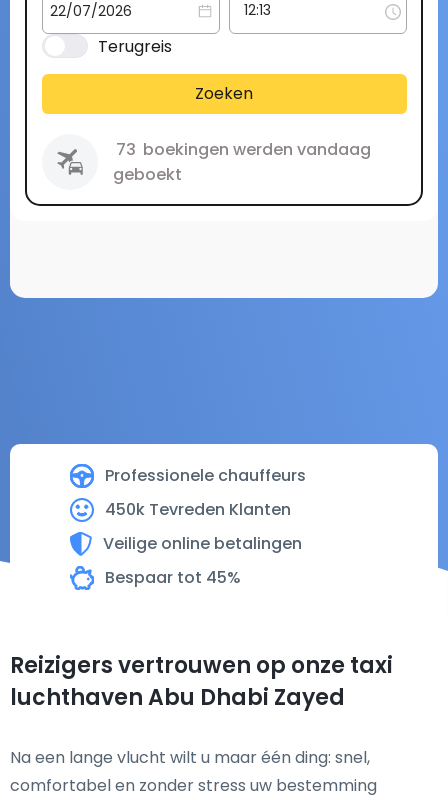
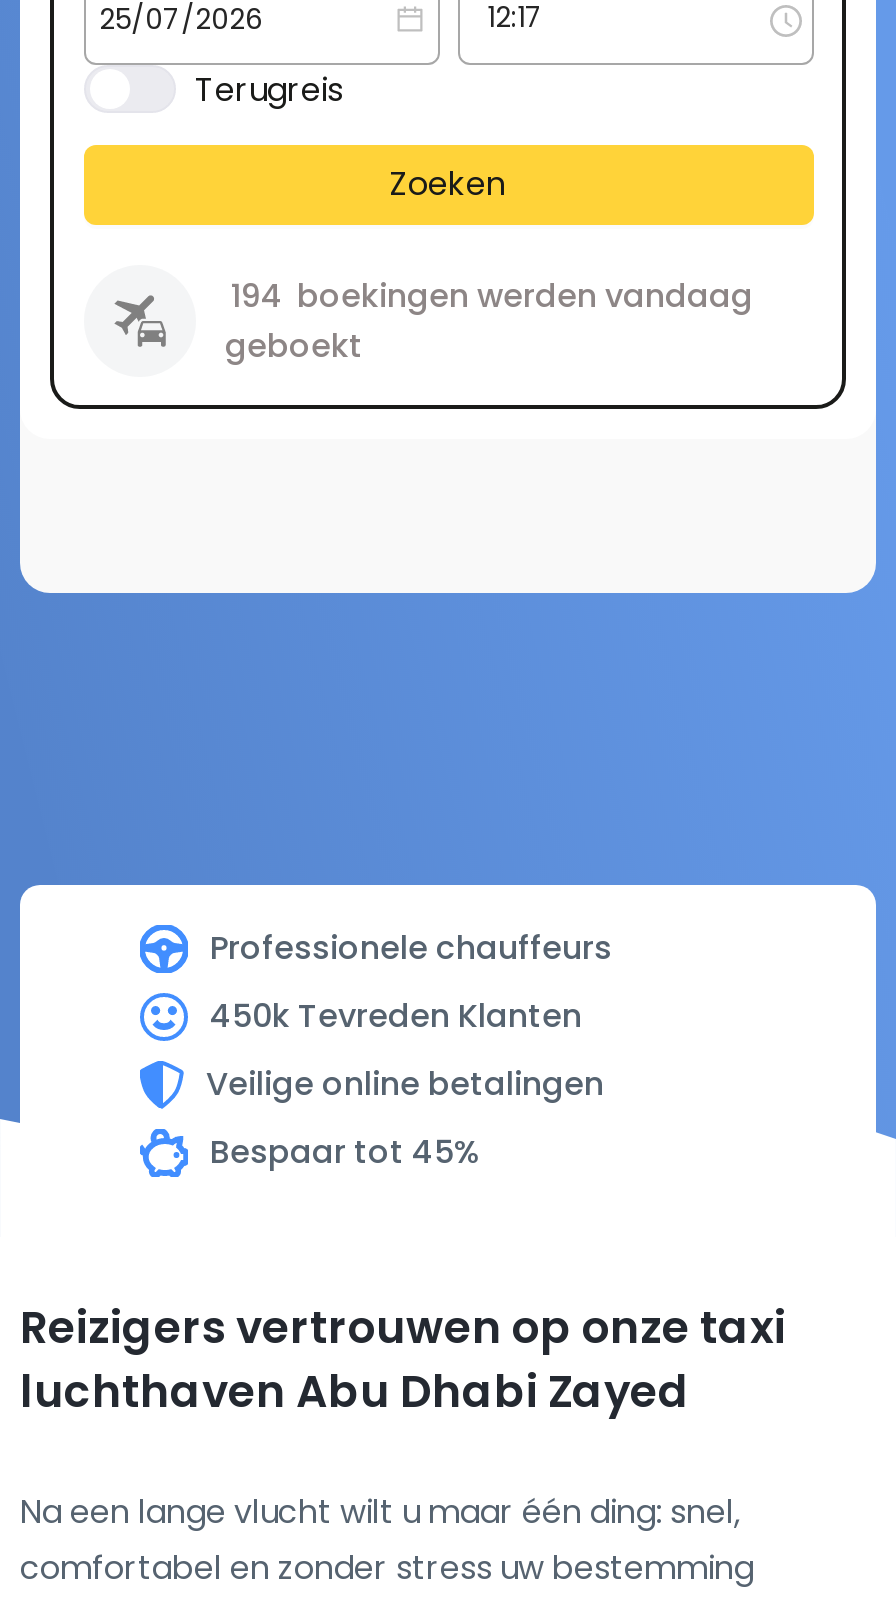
[115,137,370,160] 73 boekingen werden vandaag -> [231,272,753,318] 194 boekingen werden vandaag

